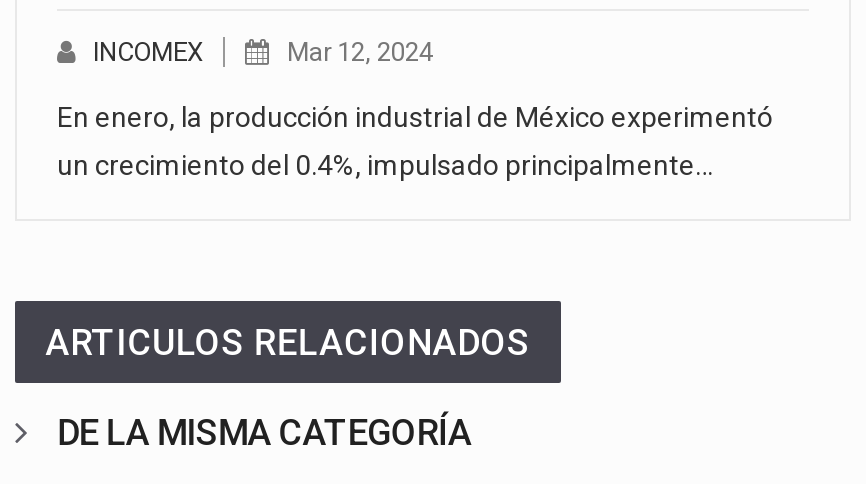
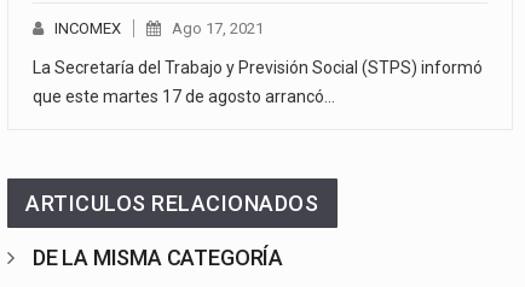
[287,37,433,67] Mar 12, 2024 -> [172,19,264,37] Ago 17, 2021
[57,101,773,133] En enero, la producción industrial de México experimentó -> [33,57,483,77] La Secretaría del Trabajo y Previsión Social (STPS) informó
[57,149,713,181] un crecimiento del 0.4%, impulsado principalmente… -> [33,86,335,106] que este martes 17 de agosto arrancó…

